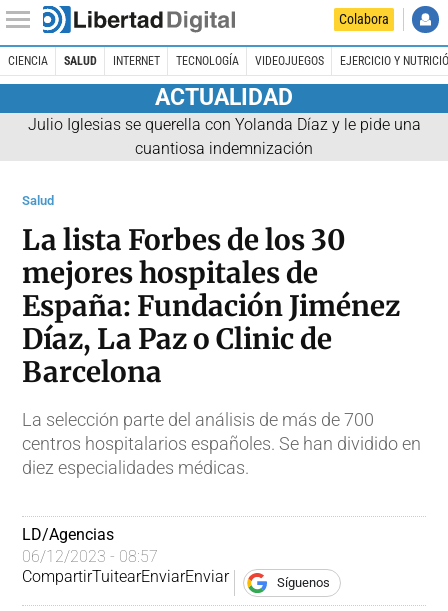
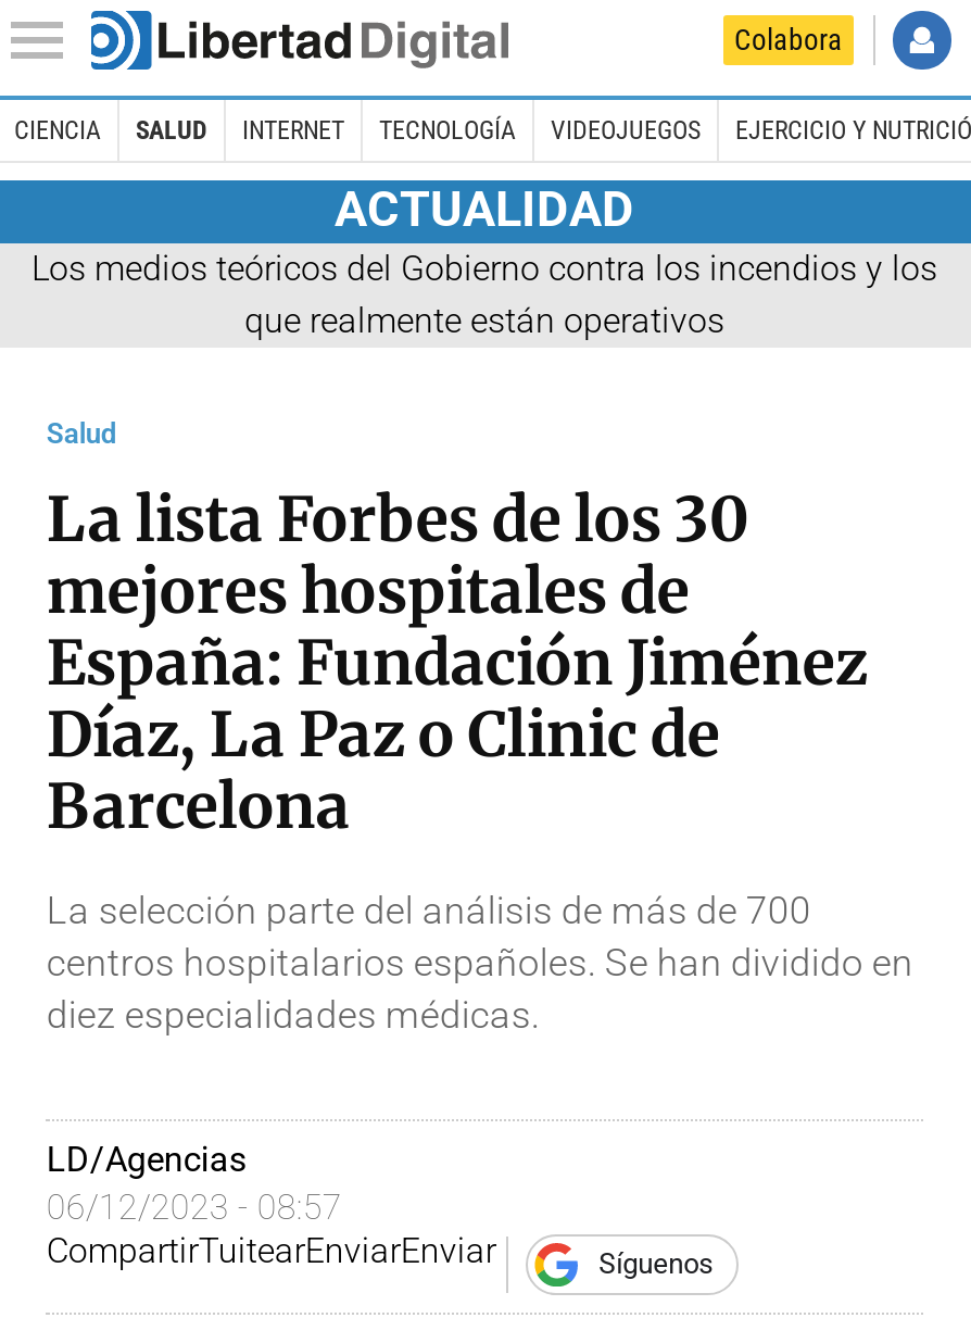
[27,115,420,158] Julio Iglesias se querella con Yolanda Díaz y le pide una | cuantiosa indemnización -> [31,247,937,340] Los medios teóricos del Gobierno contra los incendios y los | que realmente están operativos

